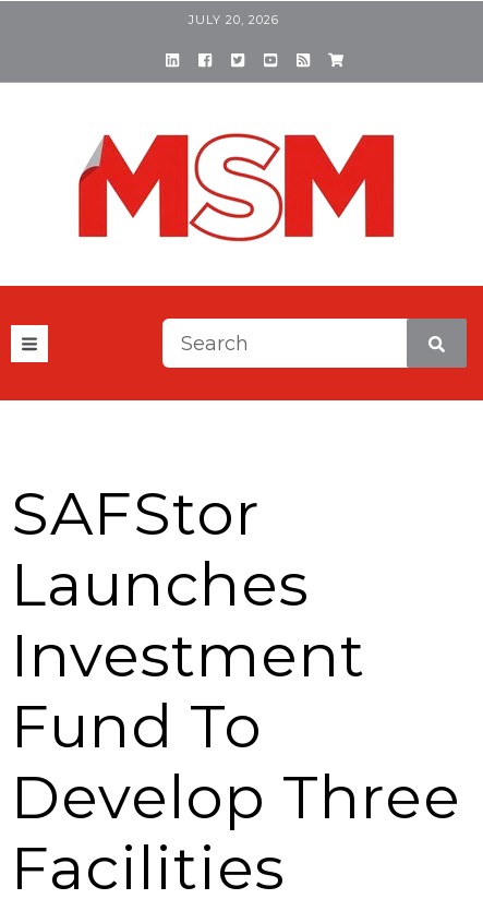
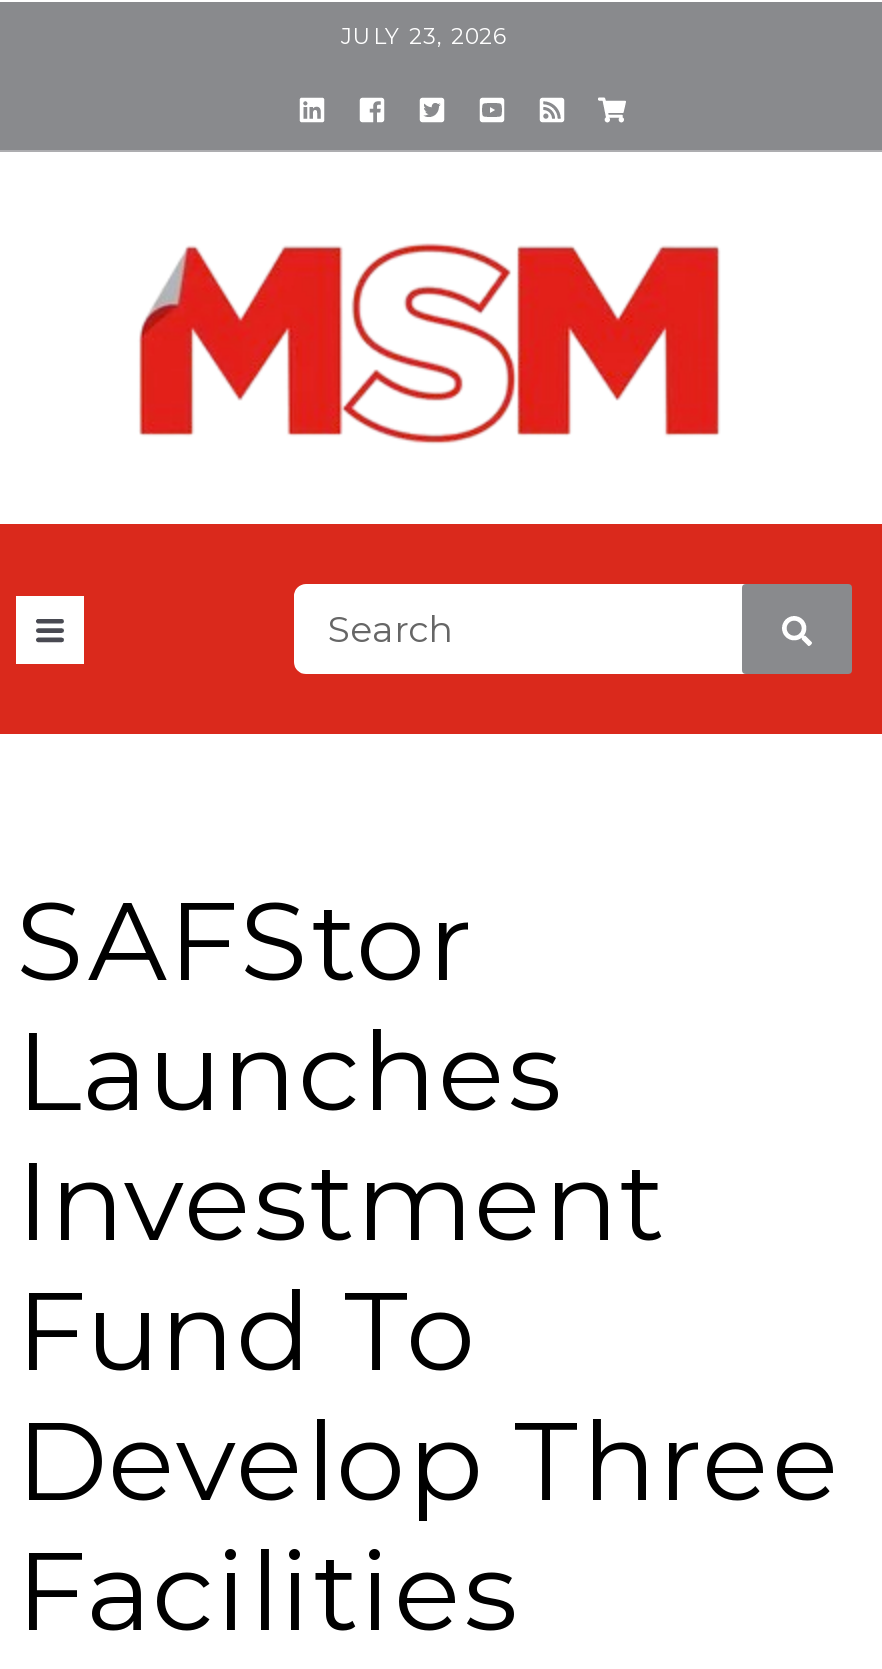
[188,12,279,27] JULY 20, 2026 -> [341,22,507,50] JULY 23, 2026

